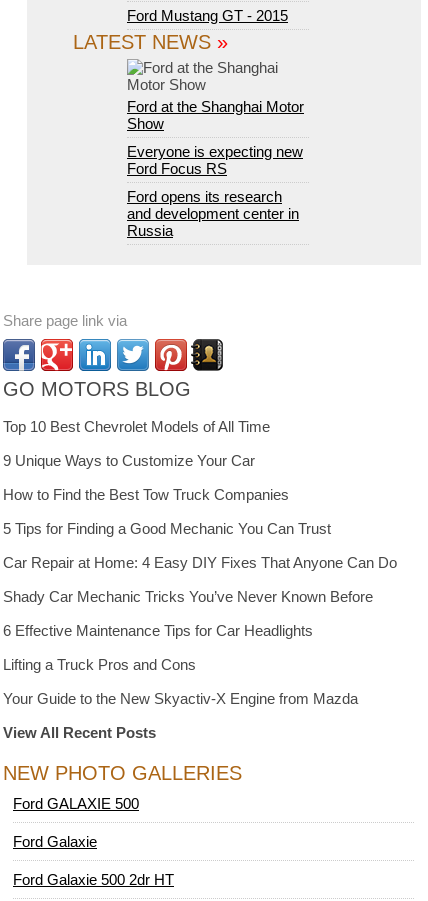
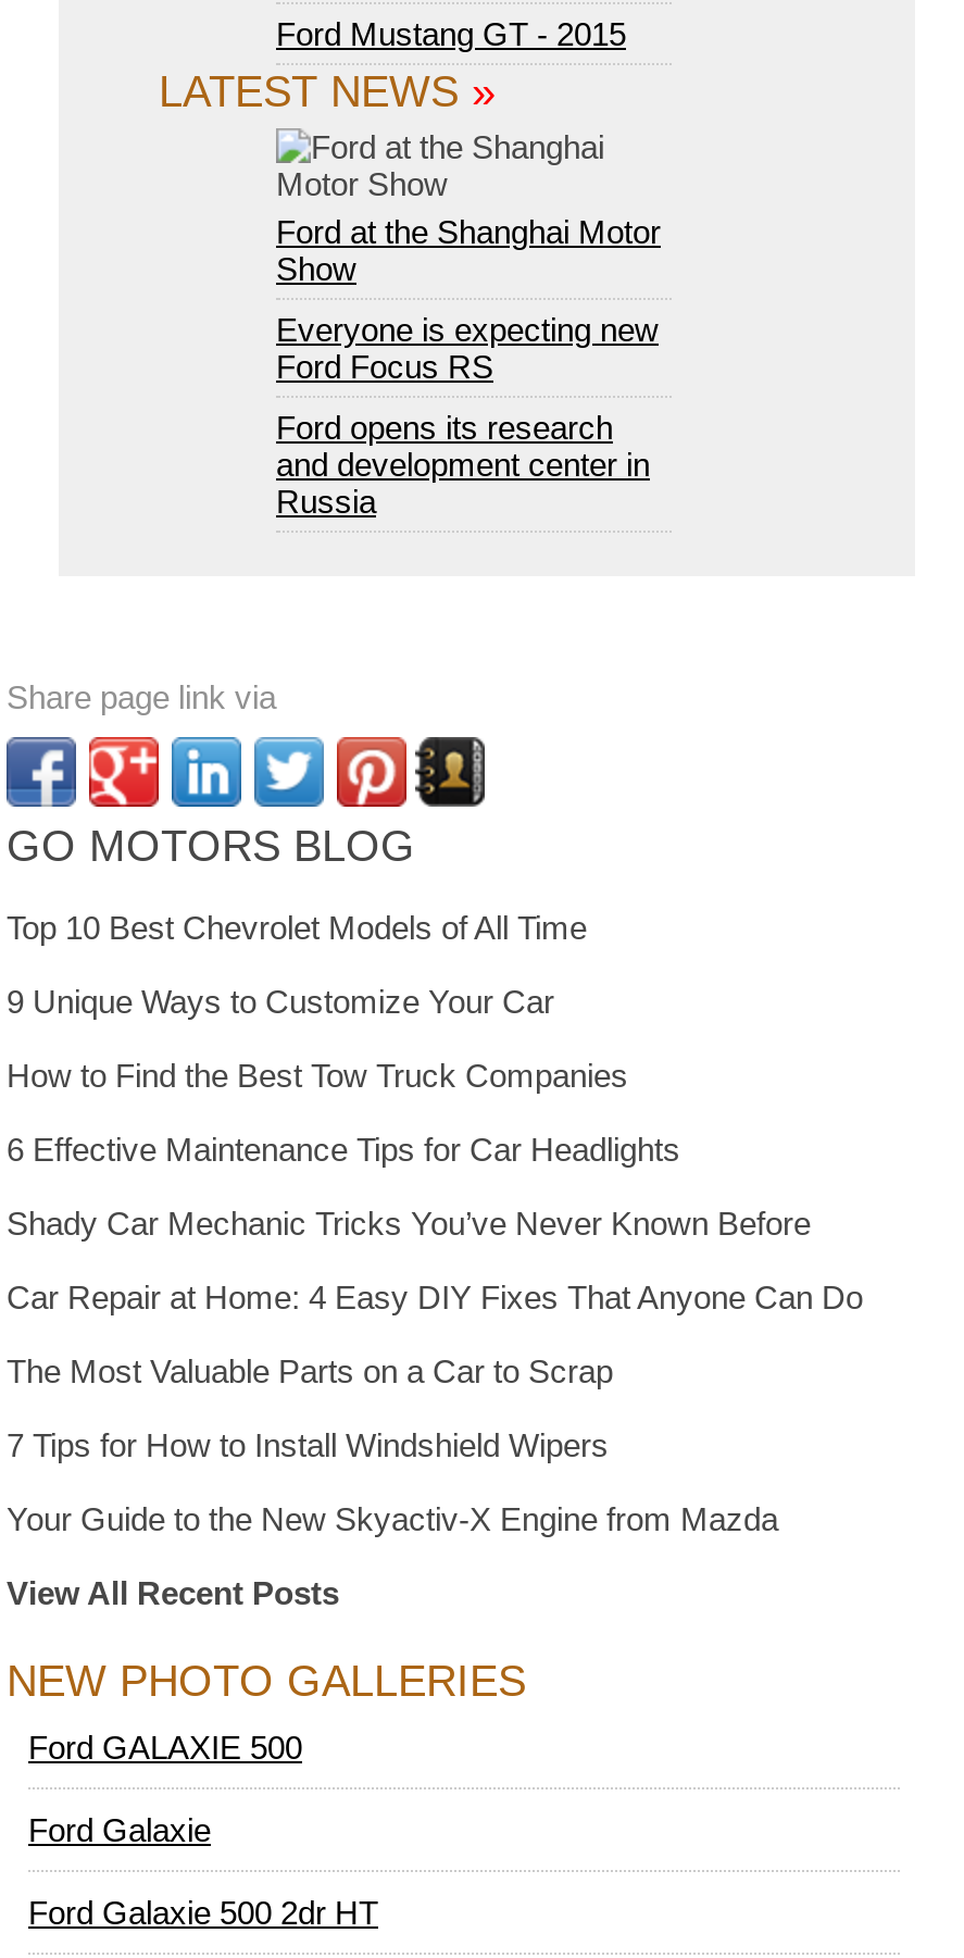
[3,520,331,537] 5 Tips for Finding a Good Mechanic You Can Trust -> none
moved [3,554,397,571] -> [7,1279,863,1315]: Car Repair at Home: 4 Easy DIY Fixes That Anyone Can Do
moved [3,588,373,639] -> [7,1131,811,1242]: Shady Car Mechanic Tricks You’ve Never Known Before | 6 Effective Maintenance Tips for Car Headlights
[3,656,196,673] Lifting a Truck Pros and Cons -> [7,1352,613,1463] The Most Valuable Parts on a Car to Scrap | 7 Tips for How to Install Windshield Wipers

